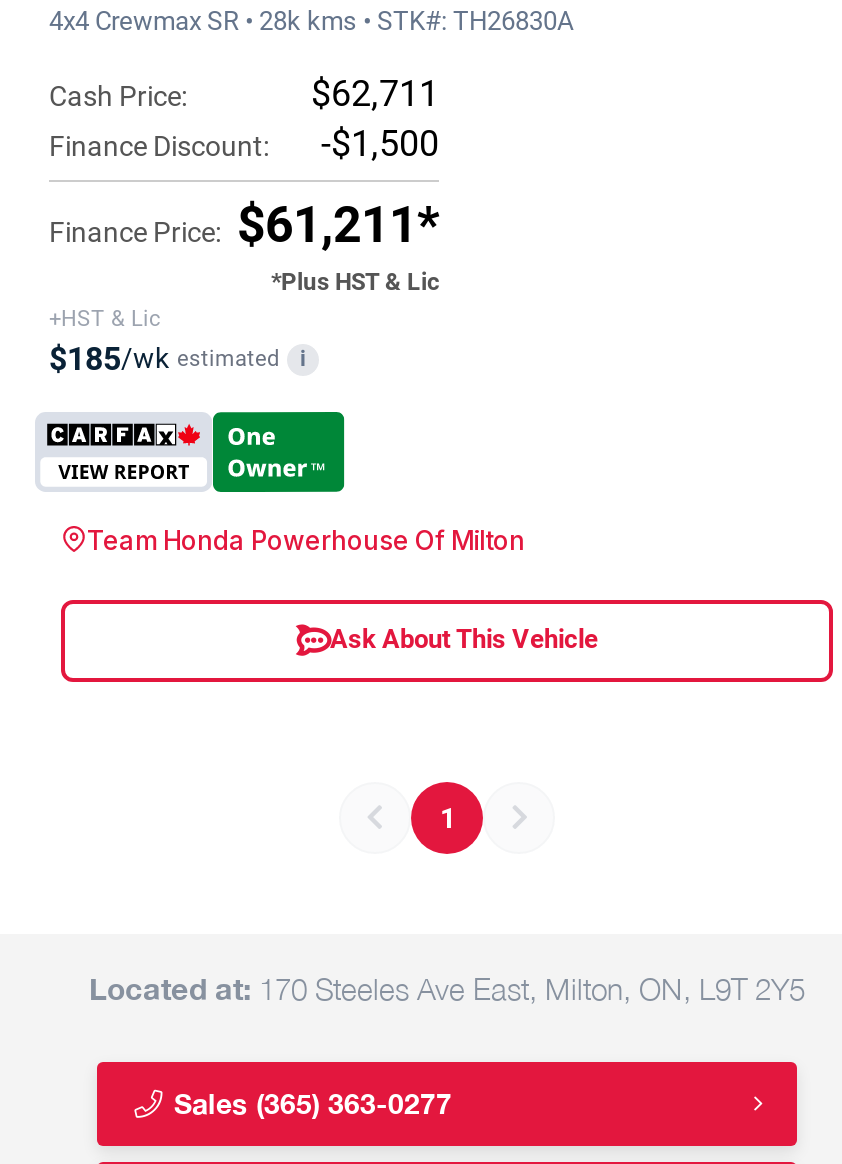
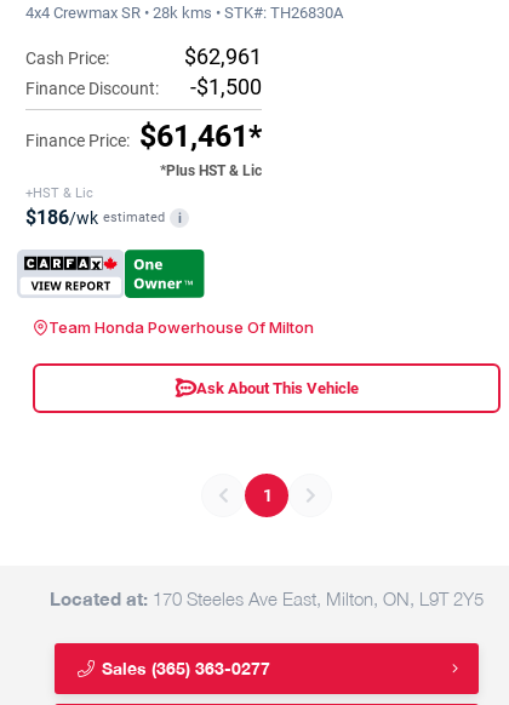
[311,72,439,114] $62,711 -> [184,44,262,69] $62,961
[49,196,439,254] Finance Price: $61,211* -> [25,119,262,154] Finance Price: $61,461*
[49,340,306,378] $185/wk estimated i -> [25,206,181,229] $186/wk estimated i

